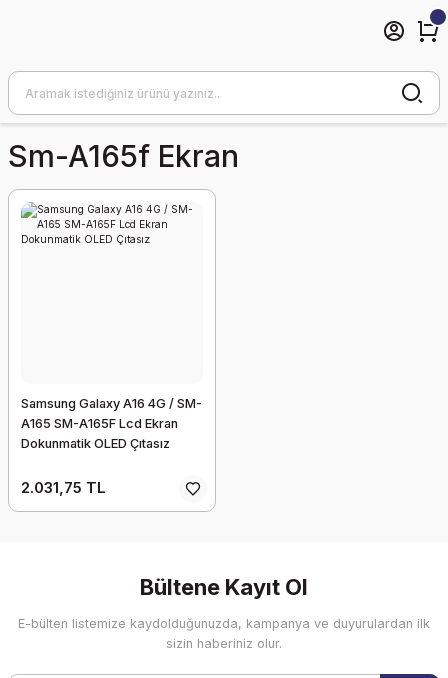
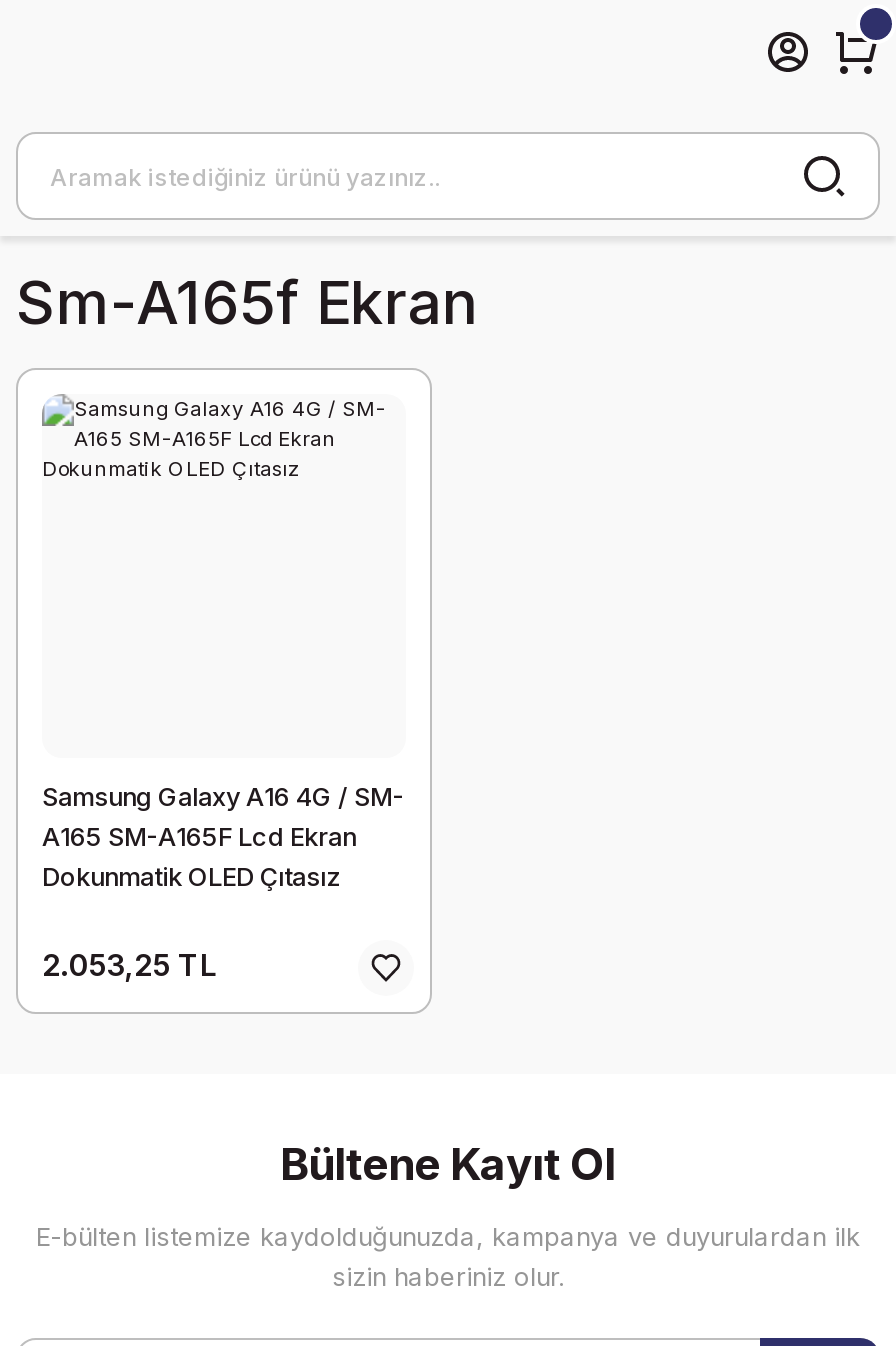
[21,478,106,497] 2.031,75 TL -> [42,946,218,984] 2.053,25 TL

